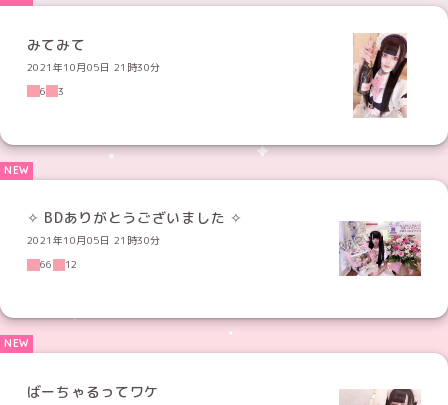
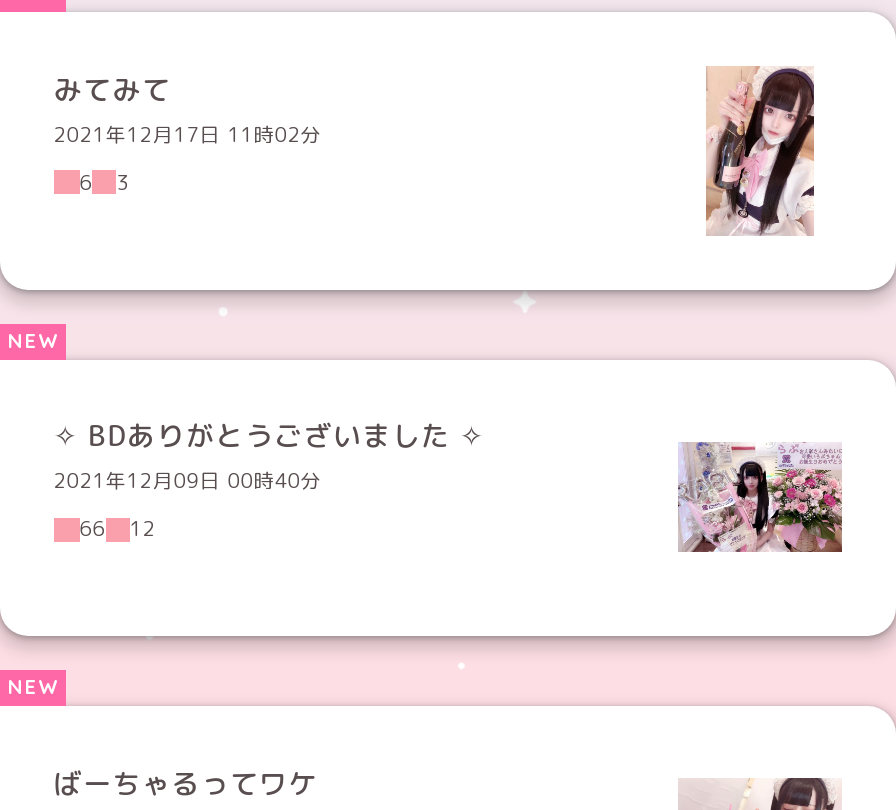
[27,60,161,74] 2021年10月05日 21時30分 -> [53,120,321,148] 2021年12月17日 11時02分
[27,233,161,247] 2021年10月05日 21時30分 -> [53,467,321,495] 2021年12月09日 00時40分

